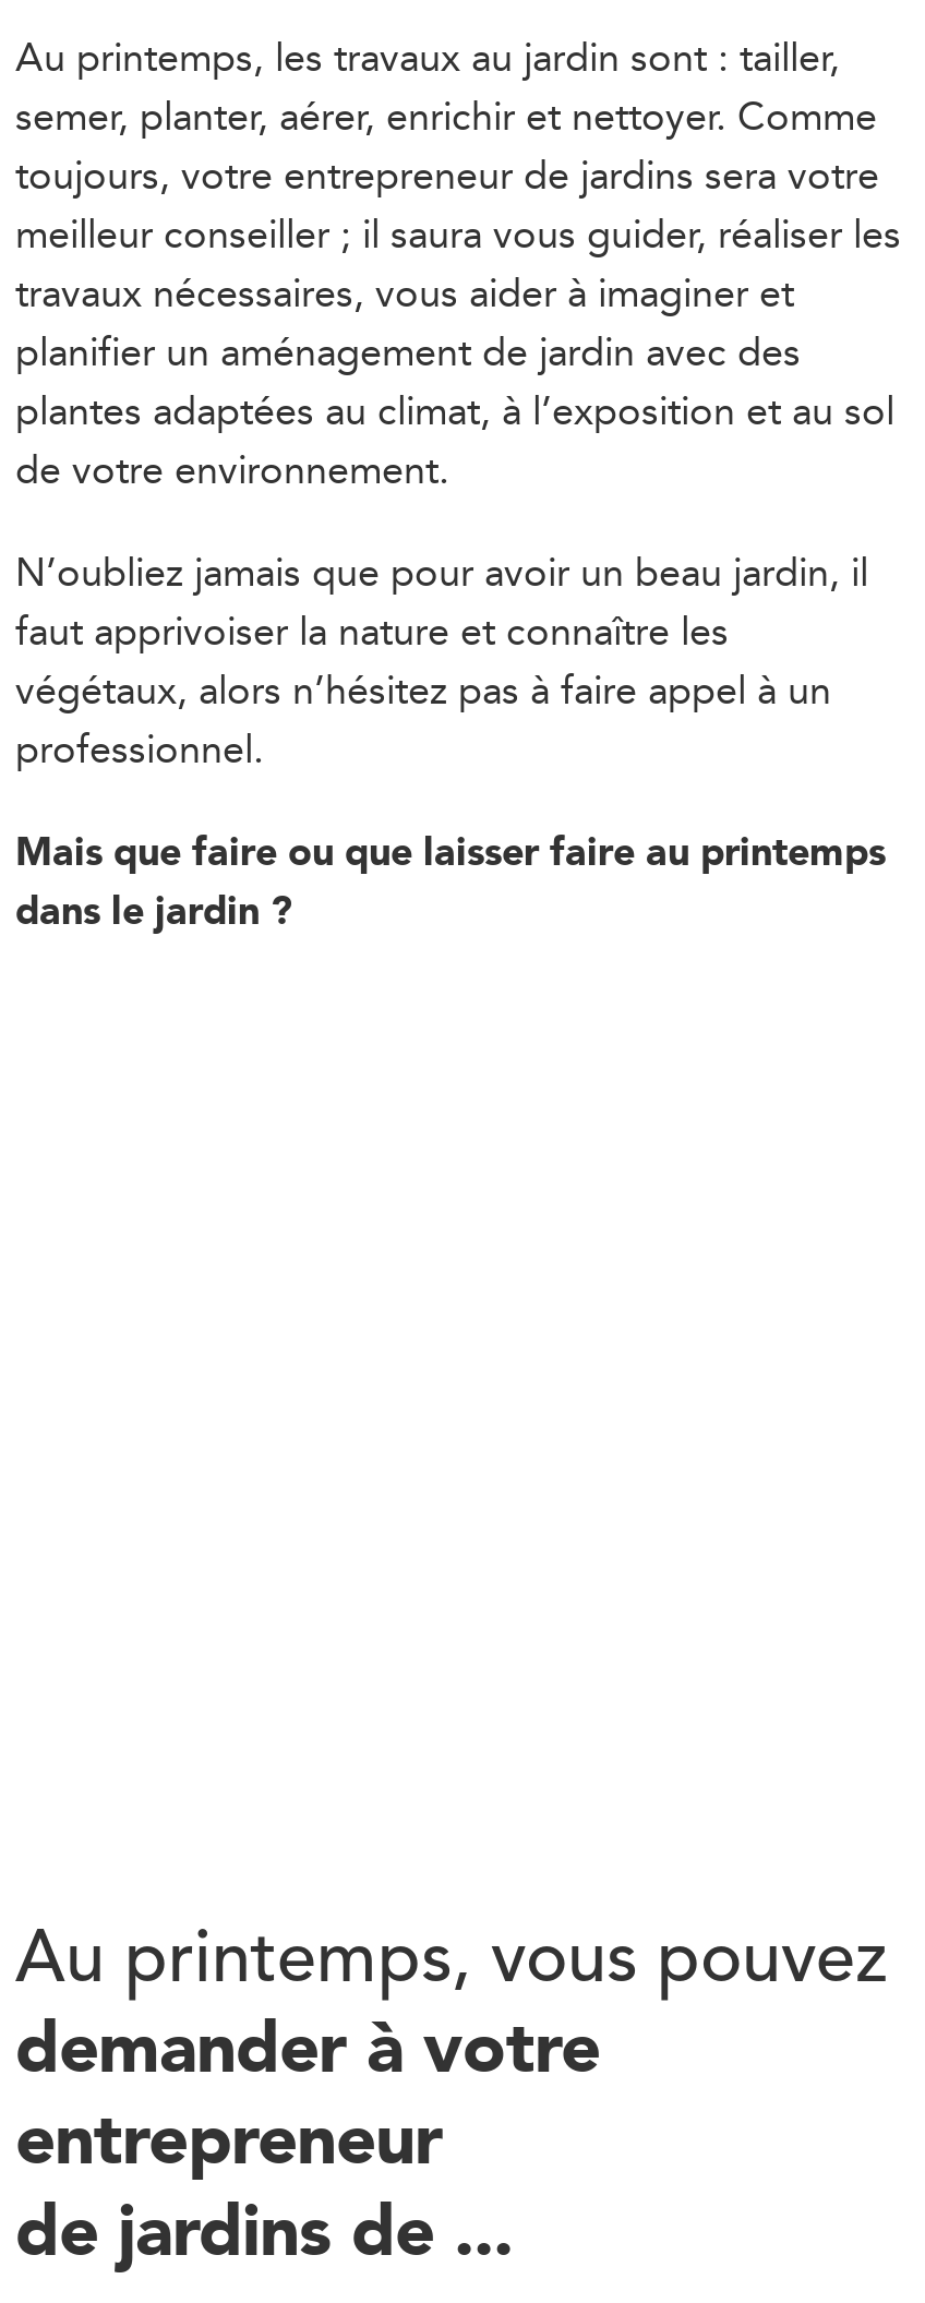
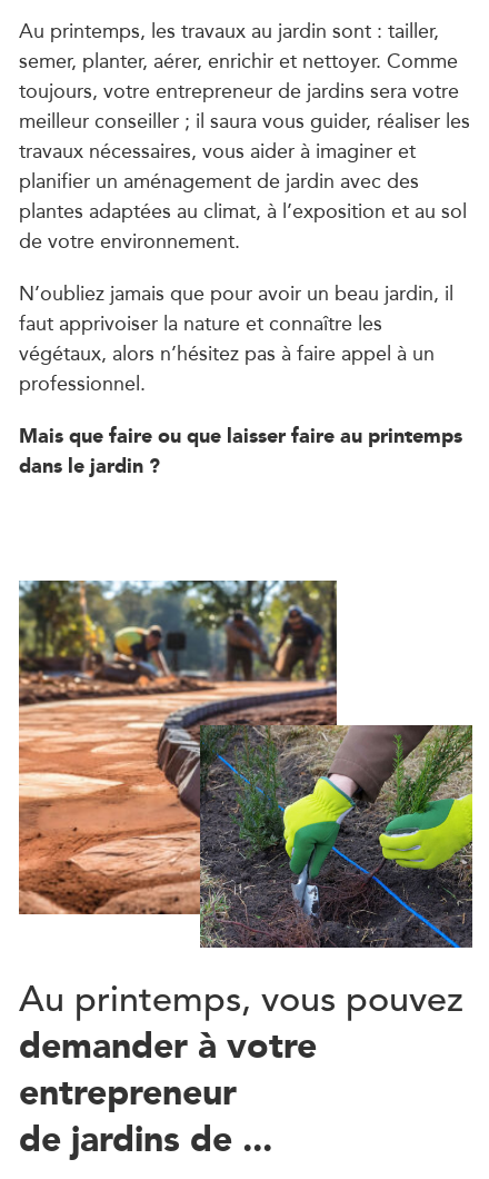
none -> [18,579,473,949] [image]

